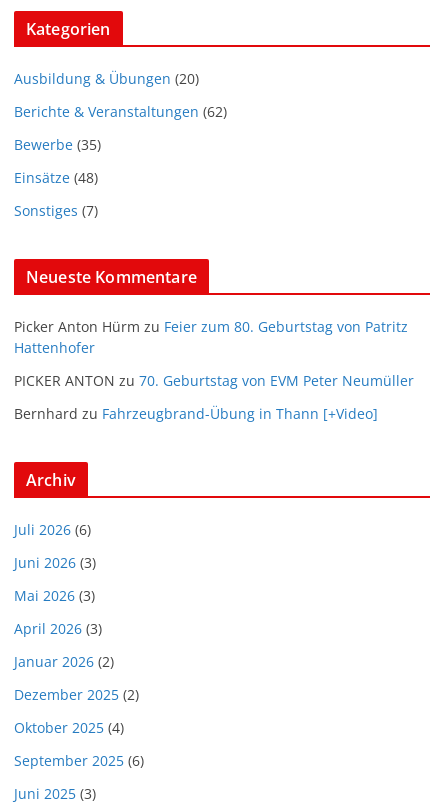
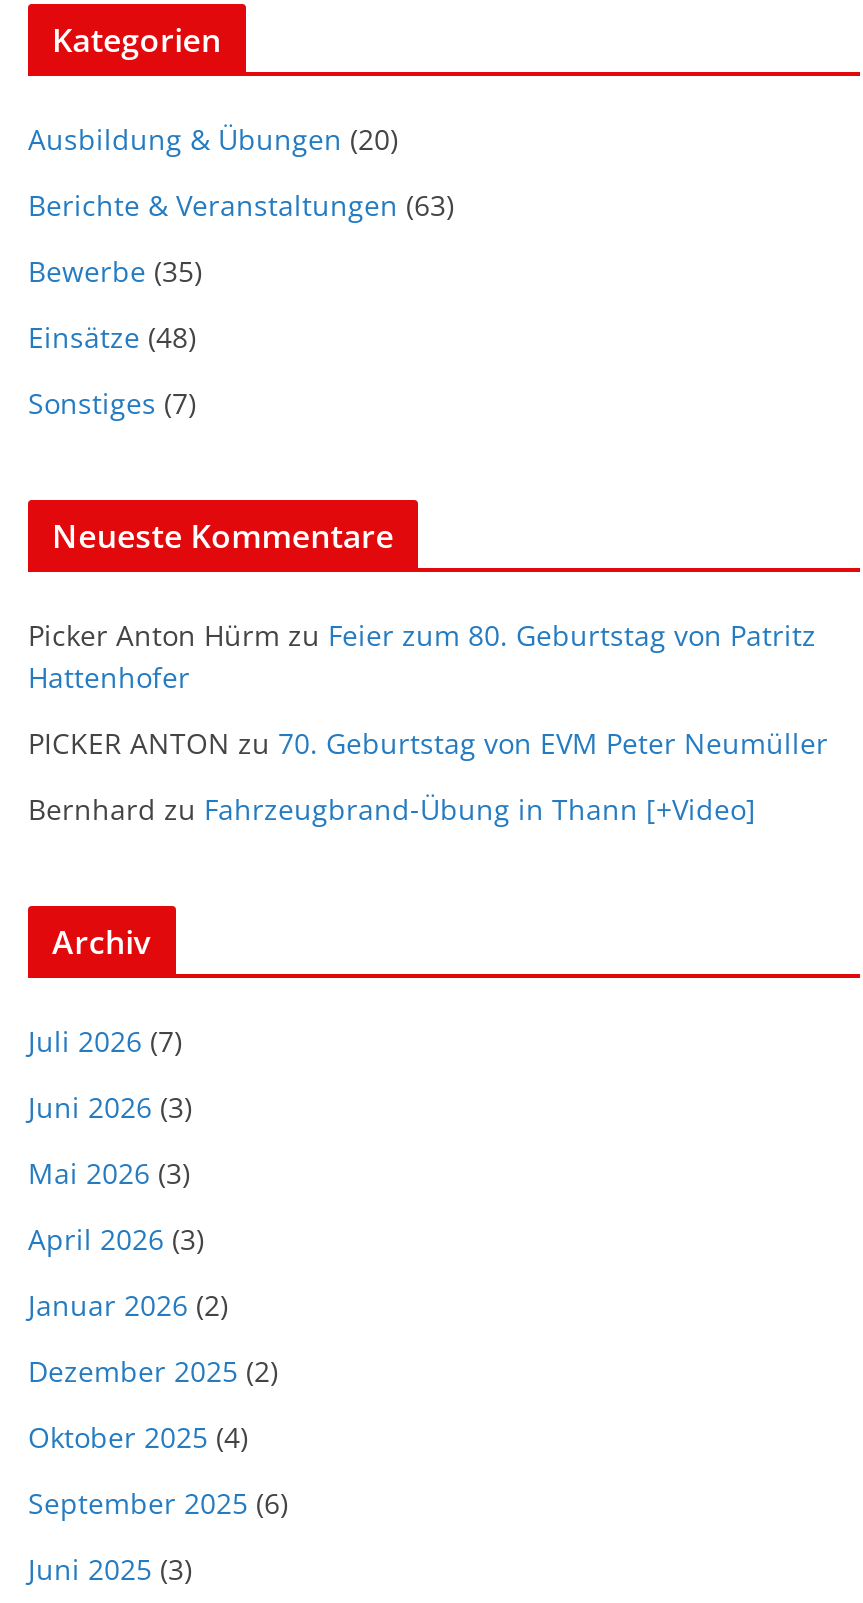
[14,102,227,121] Berichte & Veranstaltungen (62) -> [28,186,454,224] Berichte & Veranstaltungen (63)
[14,520,91,539] Juli 2026 (6) -> [28,1022,182,1060] Juli 2026 (7)

